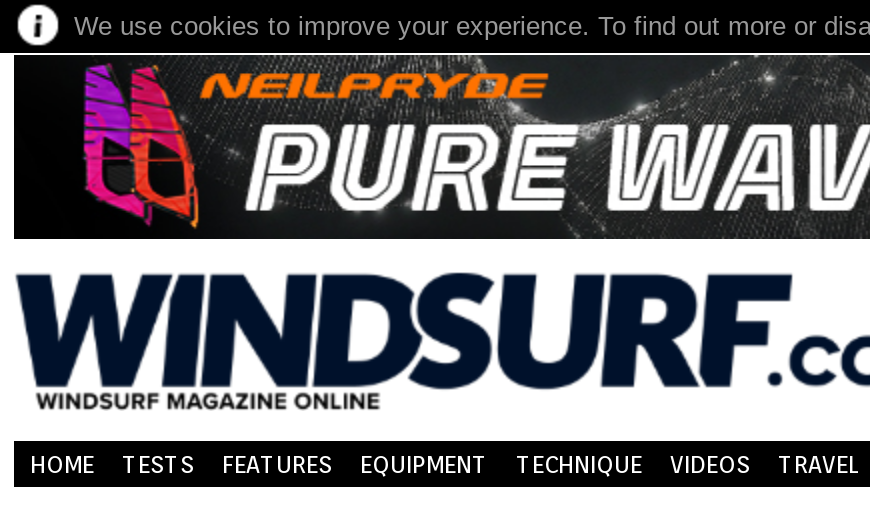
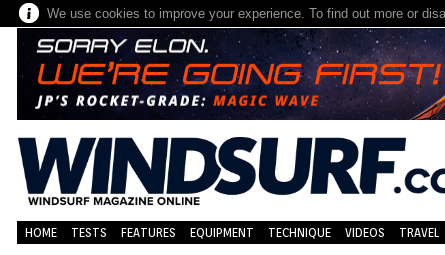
[52,57,864,239] [image] -> [34,29,442,120] [image]

